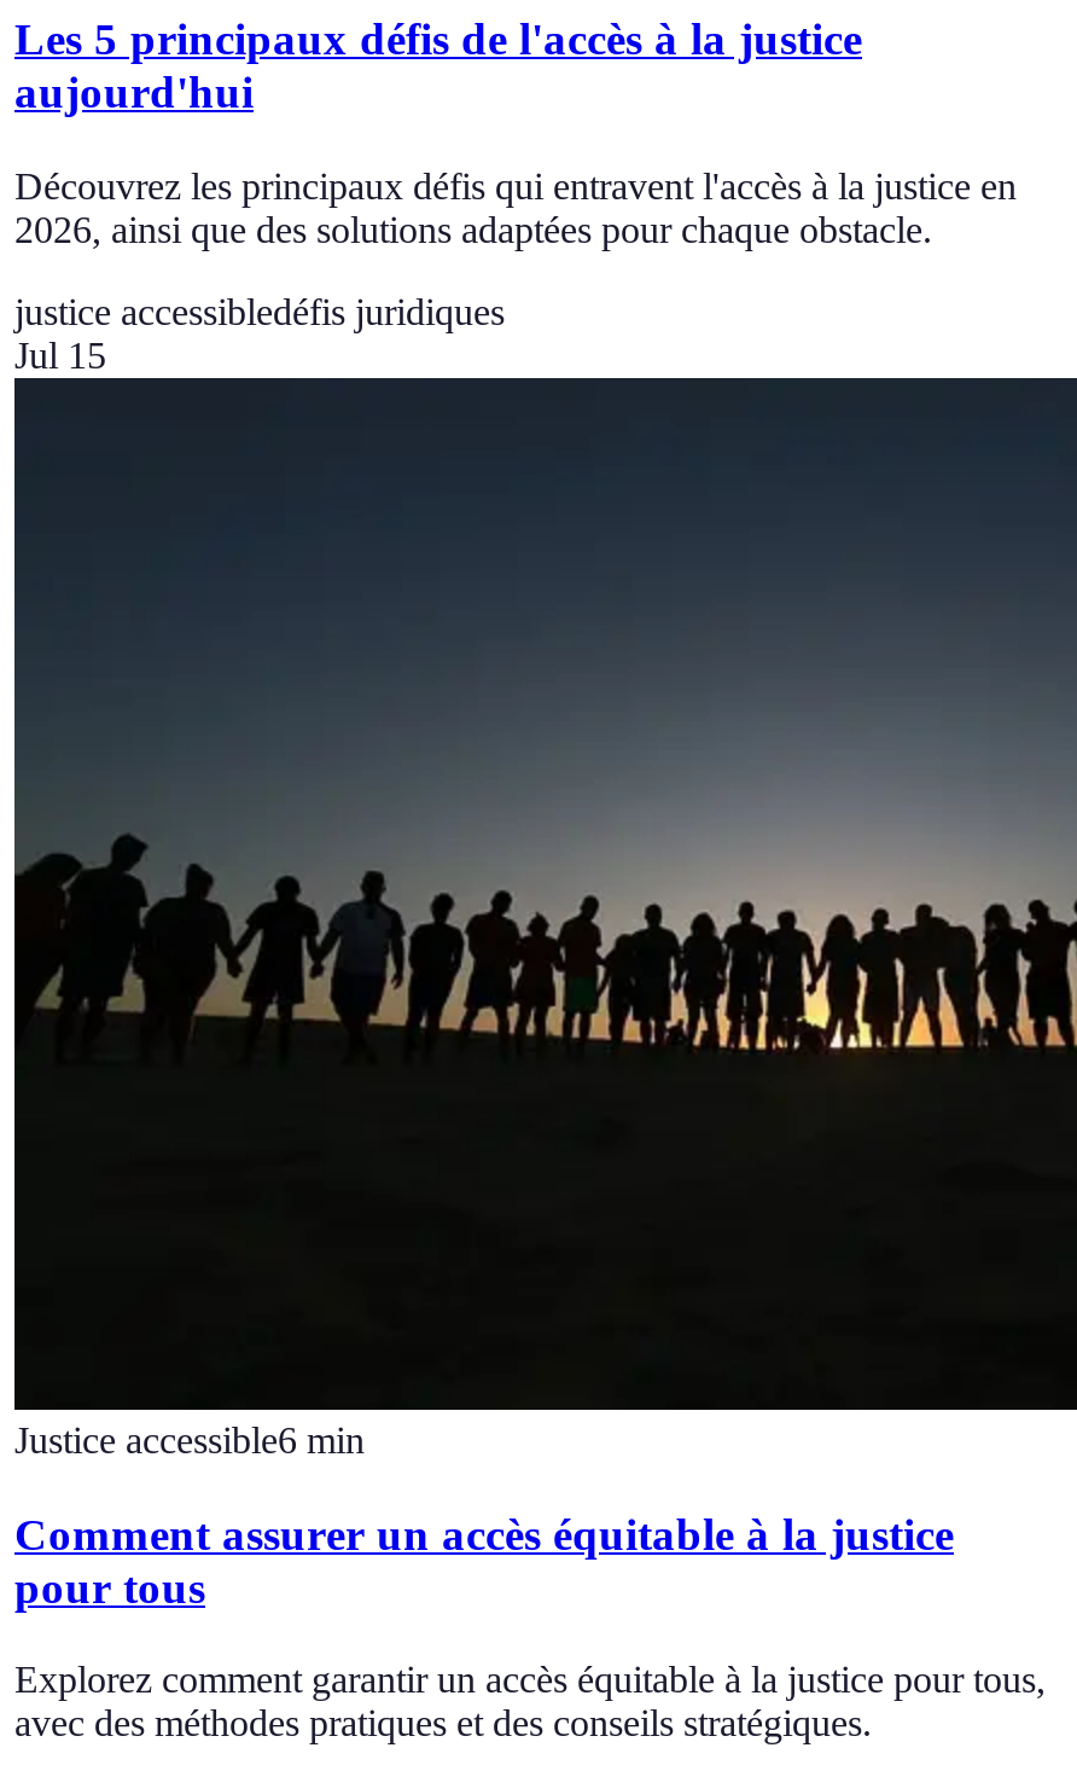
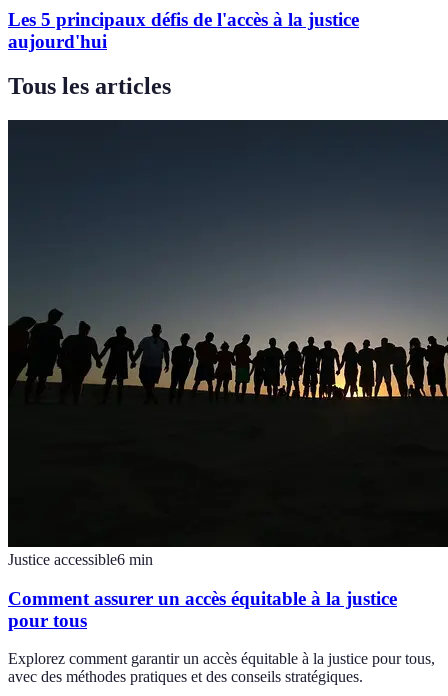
[14,165,1017,375] Découvrez les principaux défis qui entravent l'accès à la justice en | 2026, ainsi que des solutions adaptées pour chaque obstacle. | justice accessibledéfis juridiques | Jul 15 -> [8,73,171,99] Tous les articles

